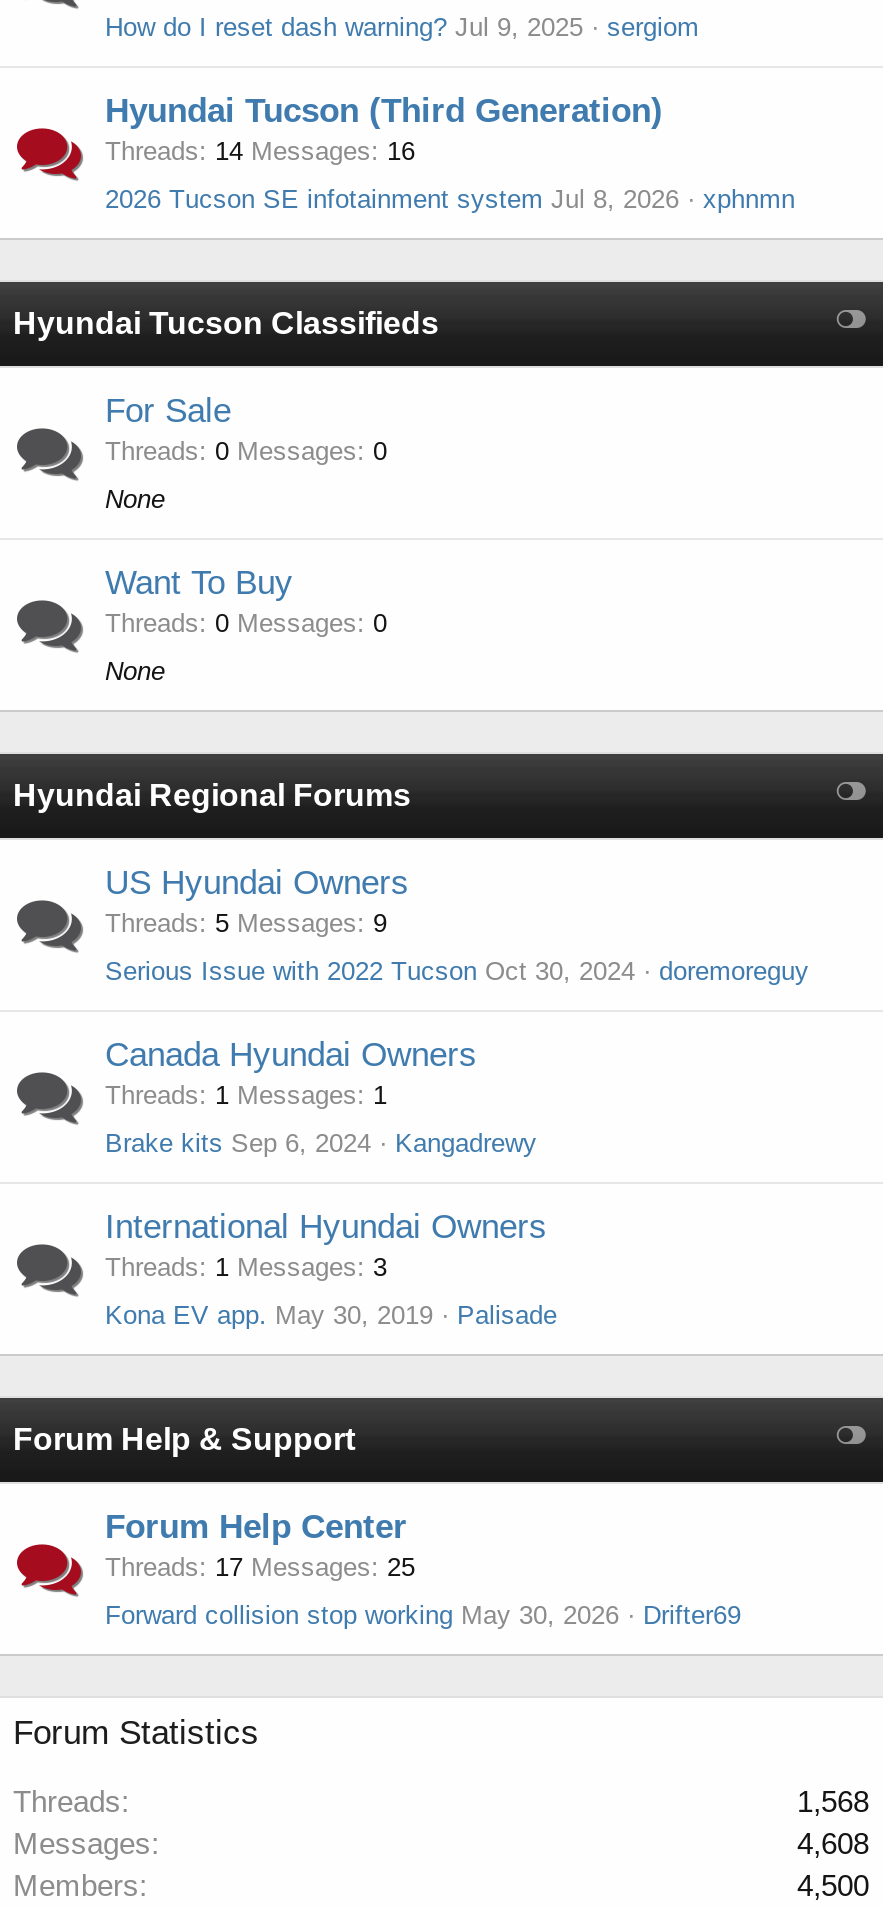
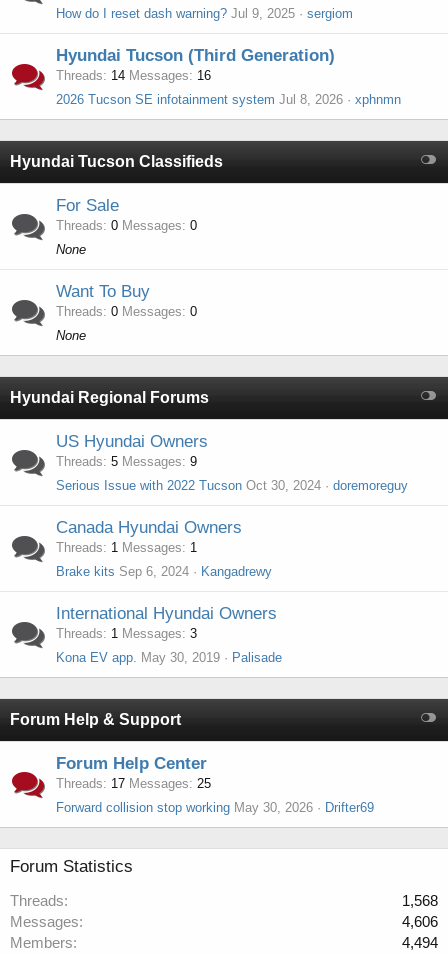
[797,1826,869,1860] 4,608 -> [402,913,438,930] 4,606
[797,1868,869,1902] 4,500 -> [402,934,438,951] 4,494

